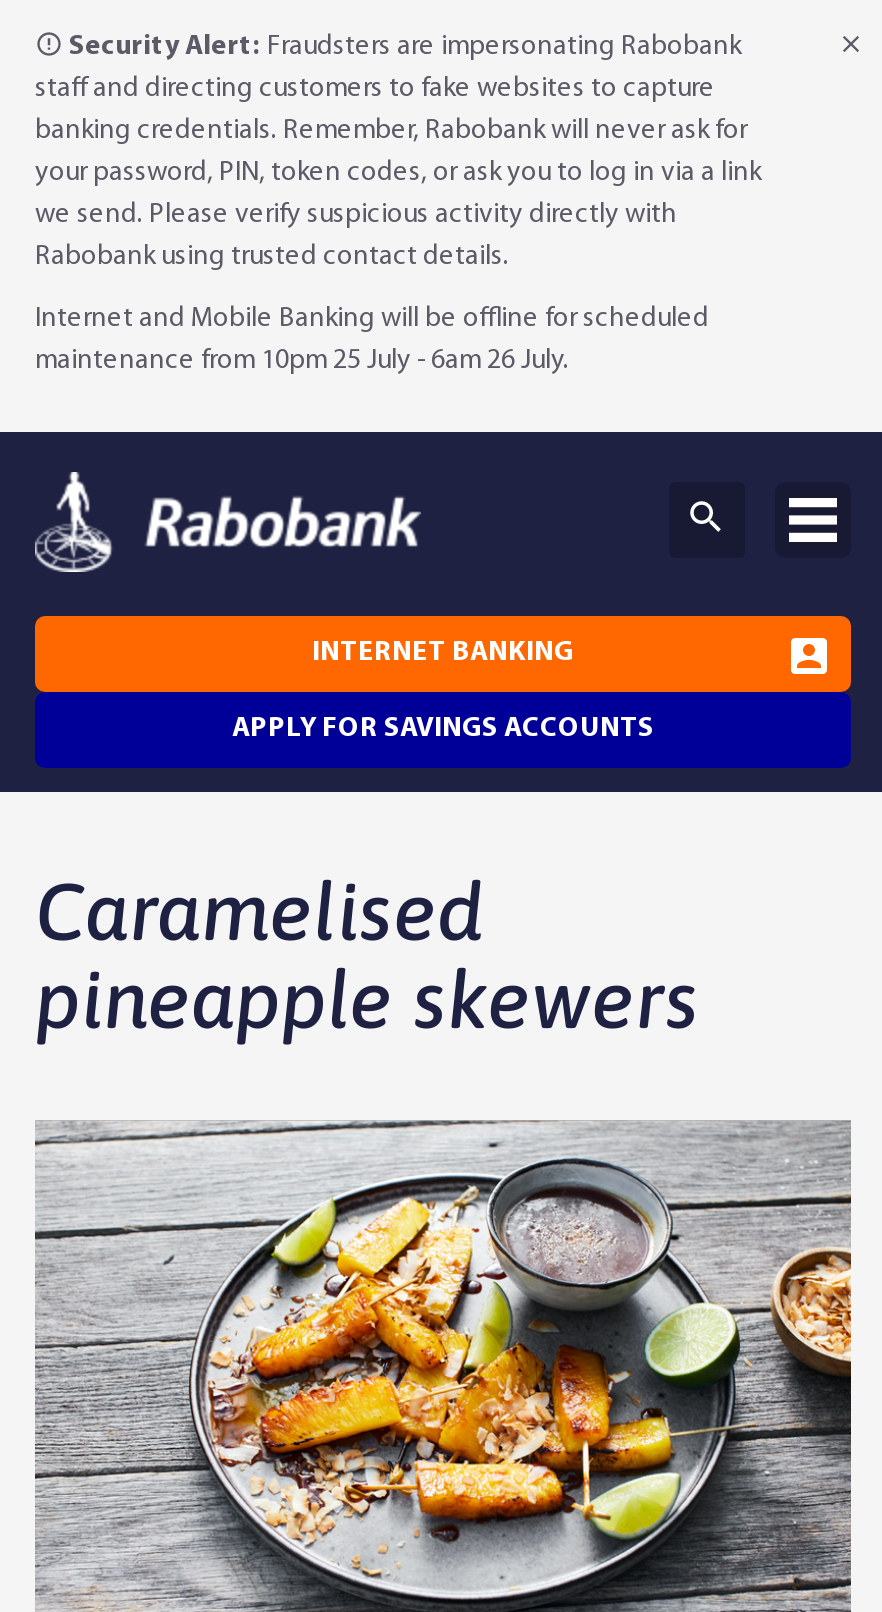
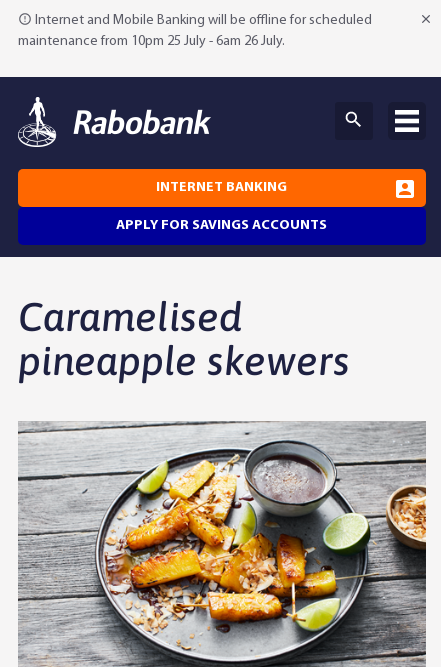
[35,32,761,272] Security Alert: Fraudsters are impersonating Rabobank | staff and directing customers to fake websites to capture | banking credentials. Remember, Rabobank will never ask for | your password, PIN, token codes, or ask you to log in via a link | we send. Please verify suspicious activity directly with | Rabobank using trusted contact details. -> none

